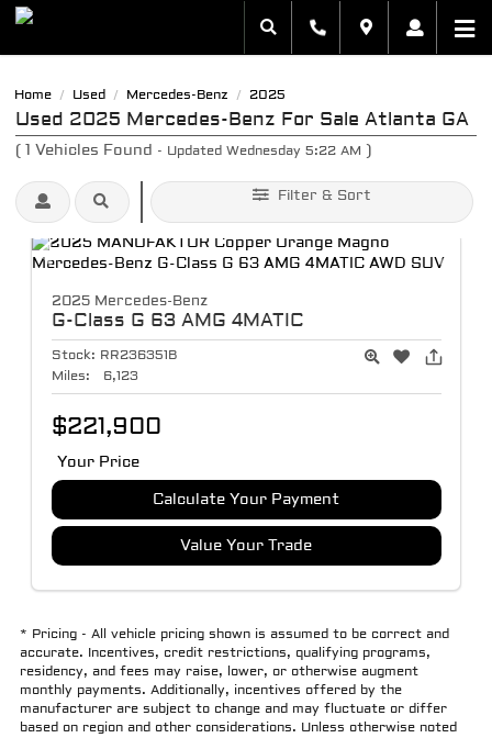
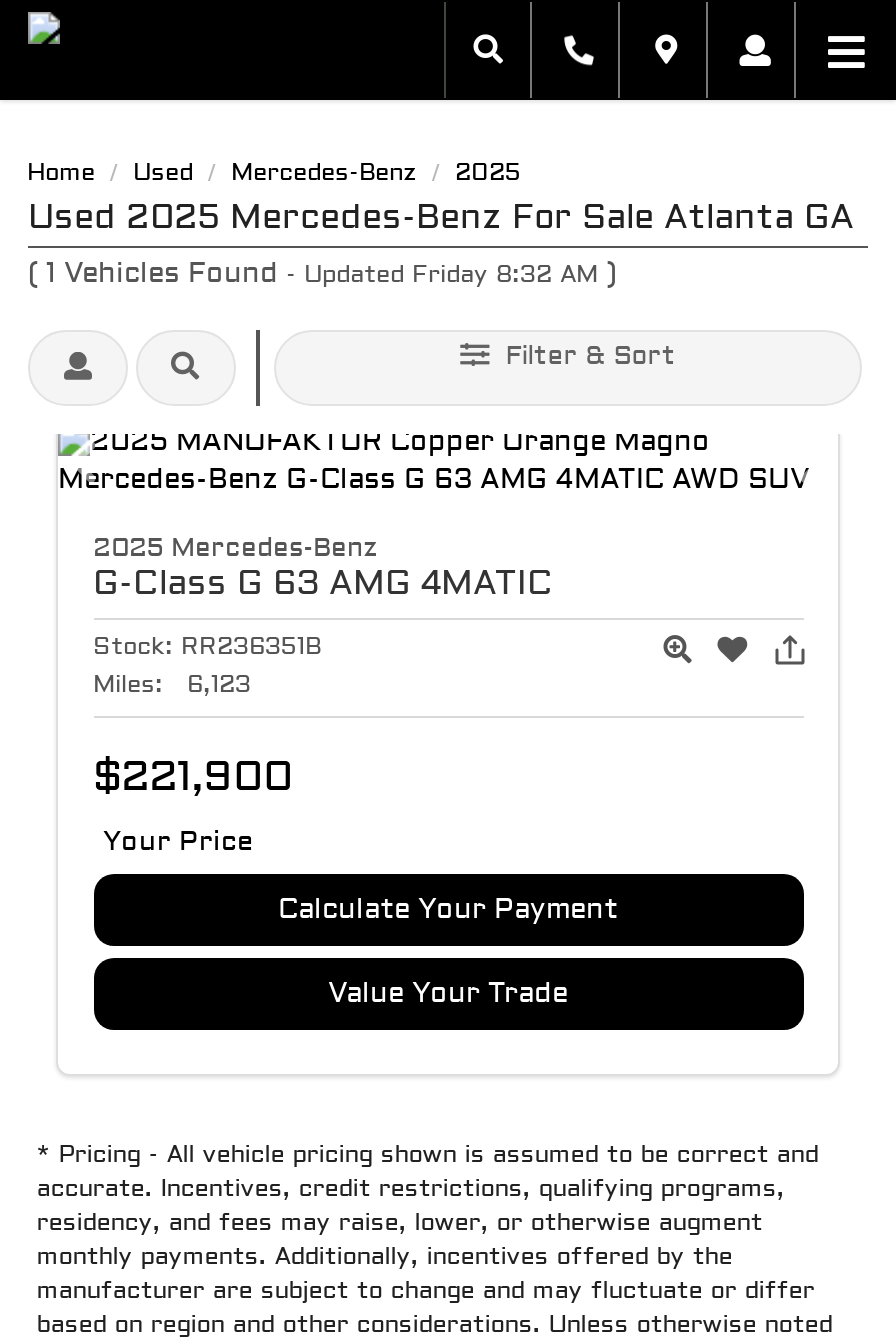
[15,144,371,158] (1 Vehicles Found - Updated Wednesday 5:22 AM) -> [28,262,616,288] (1 Vehicles Found - Updated Friday 8:32 AM)

